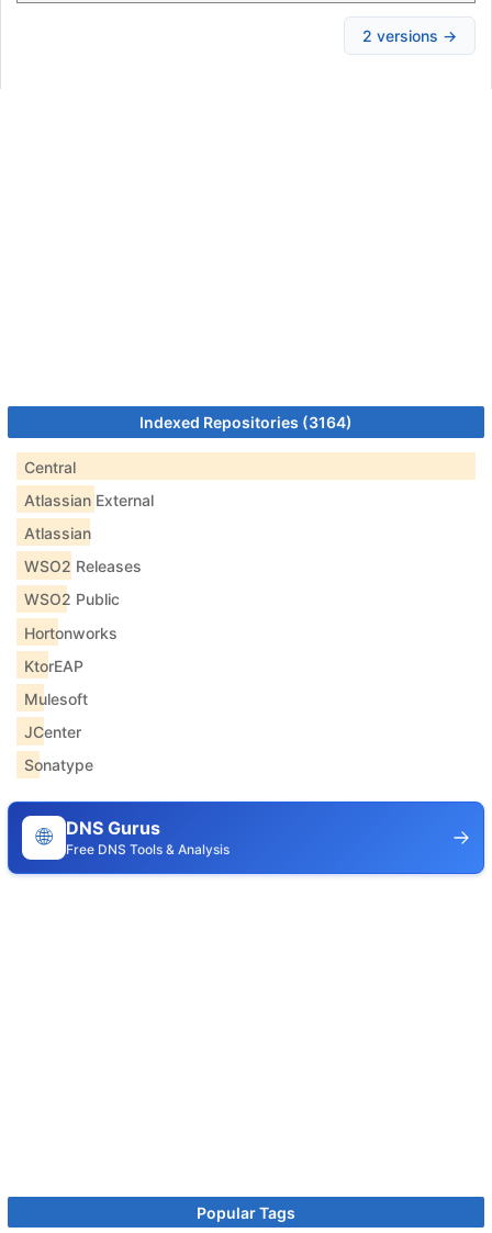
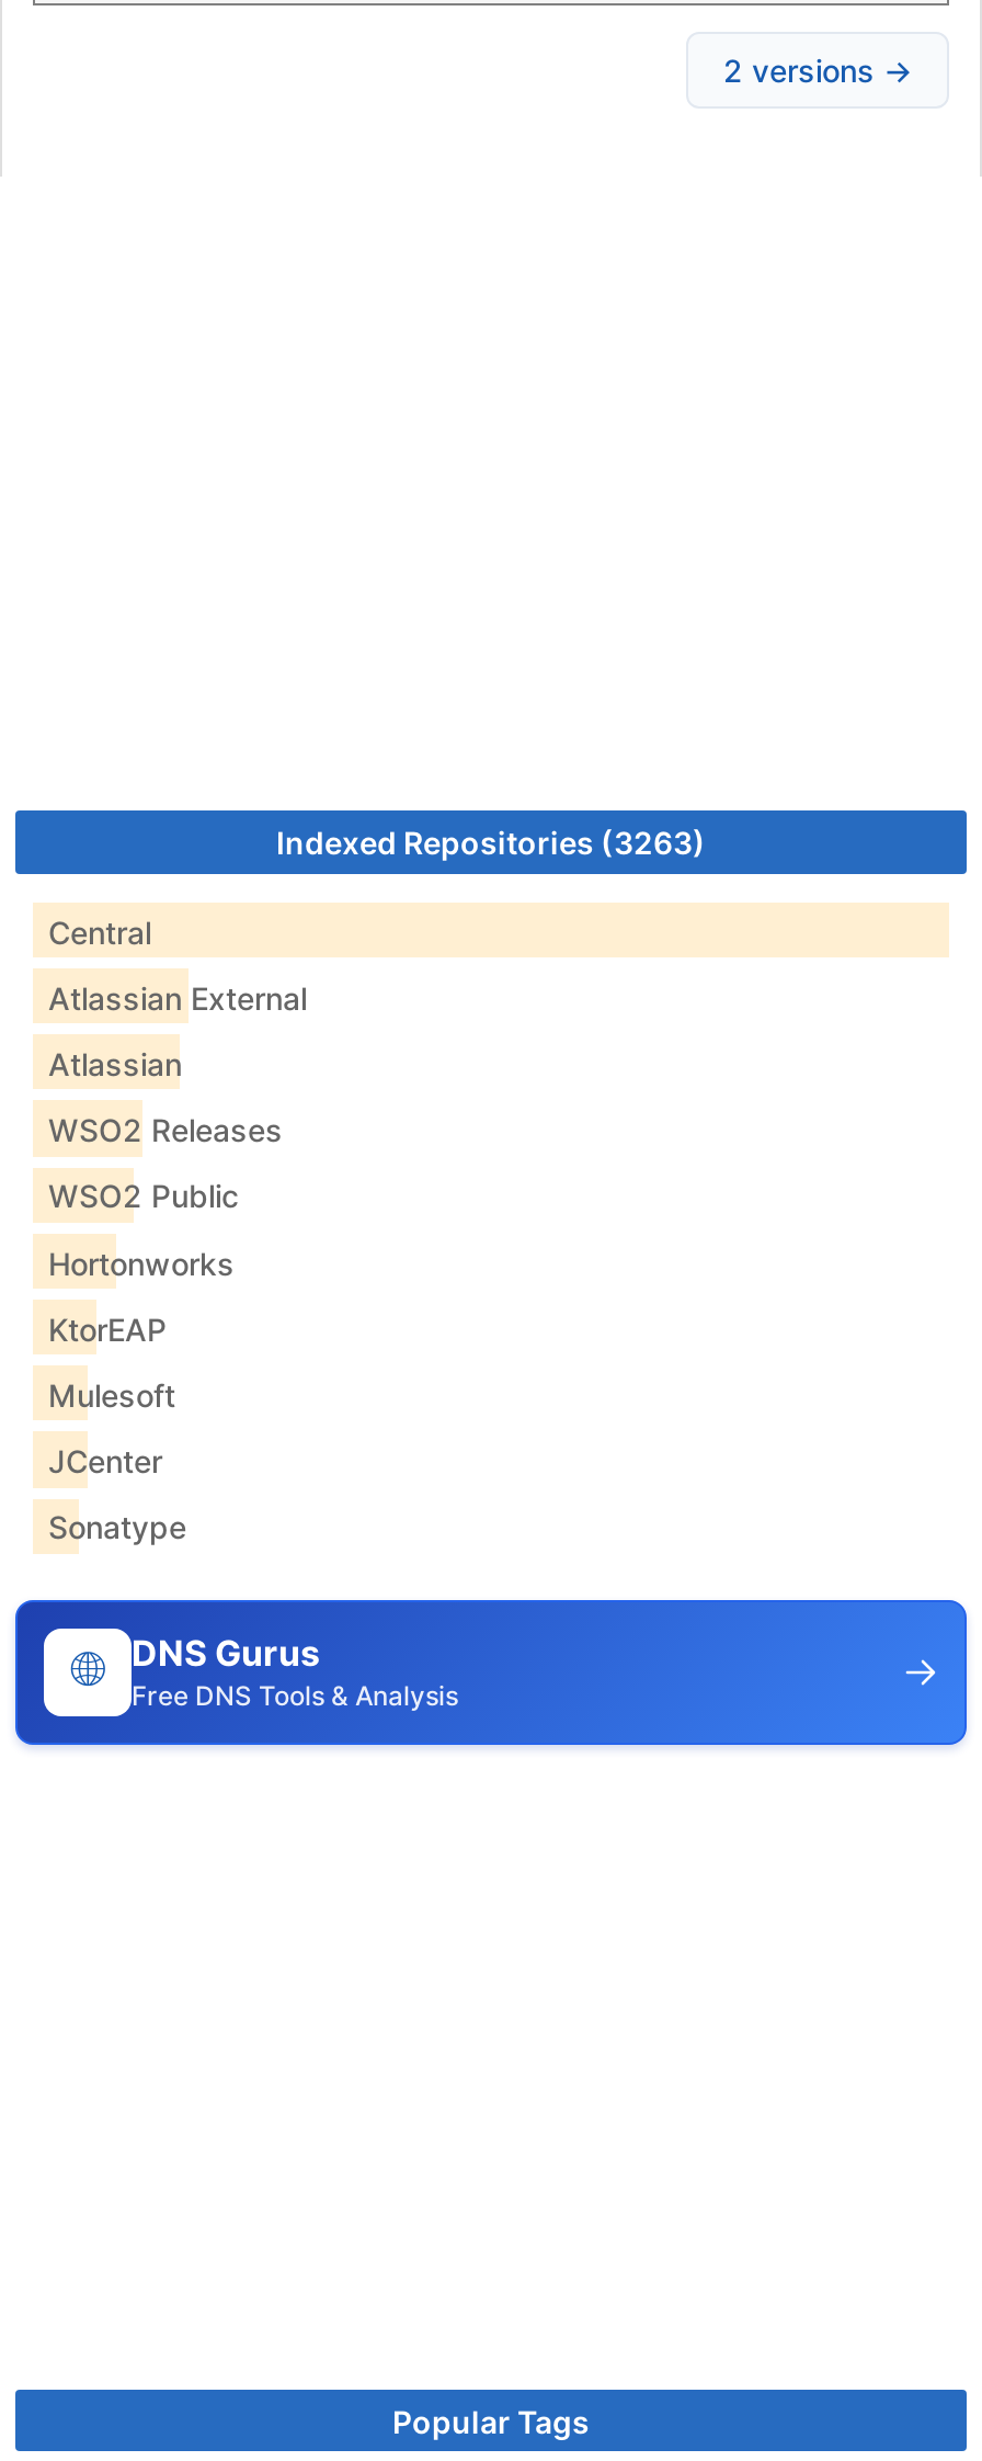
[139,413,353,432] Indexed Repositories (3164) -> [276,824,706,861] Indexed Repositories (3263)

